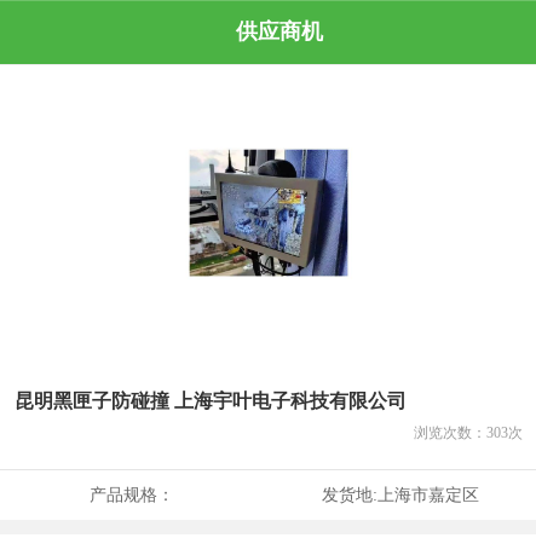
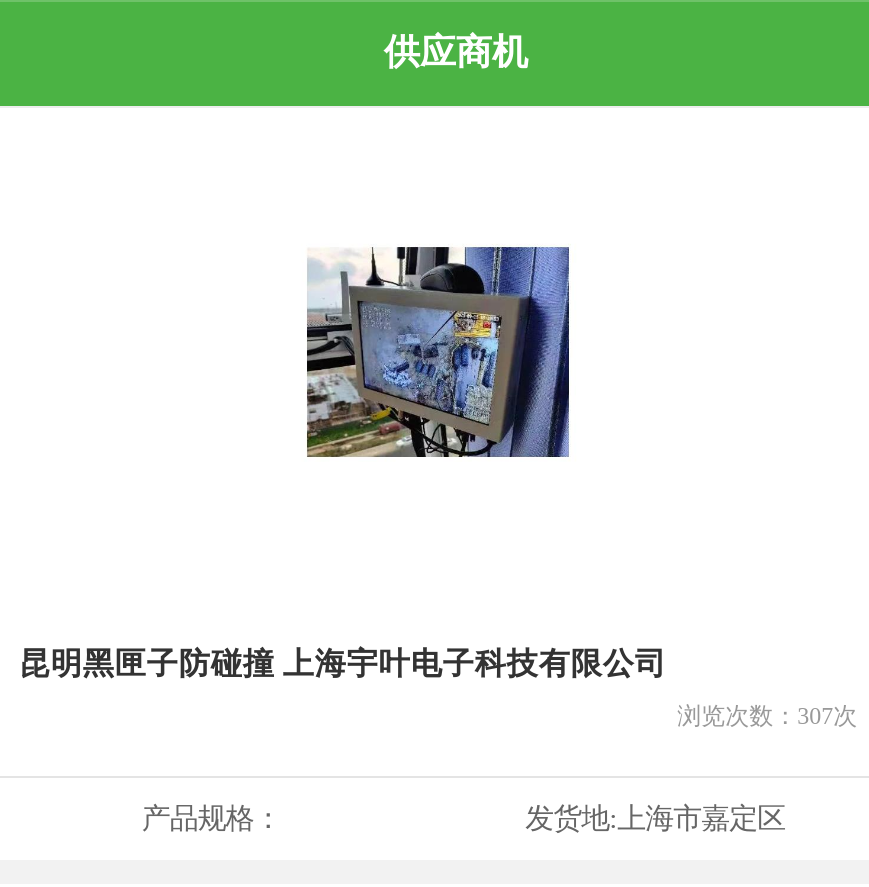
[413,424,522,441] 浏览次数：303次 -> [677,701,857,729] 浏览次数：307次

